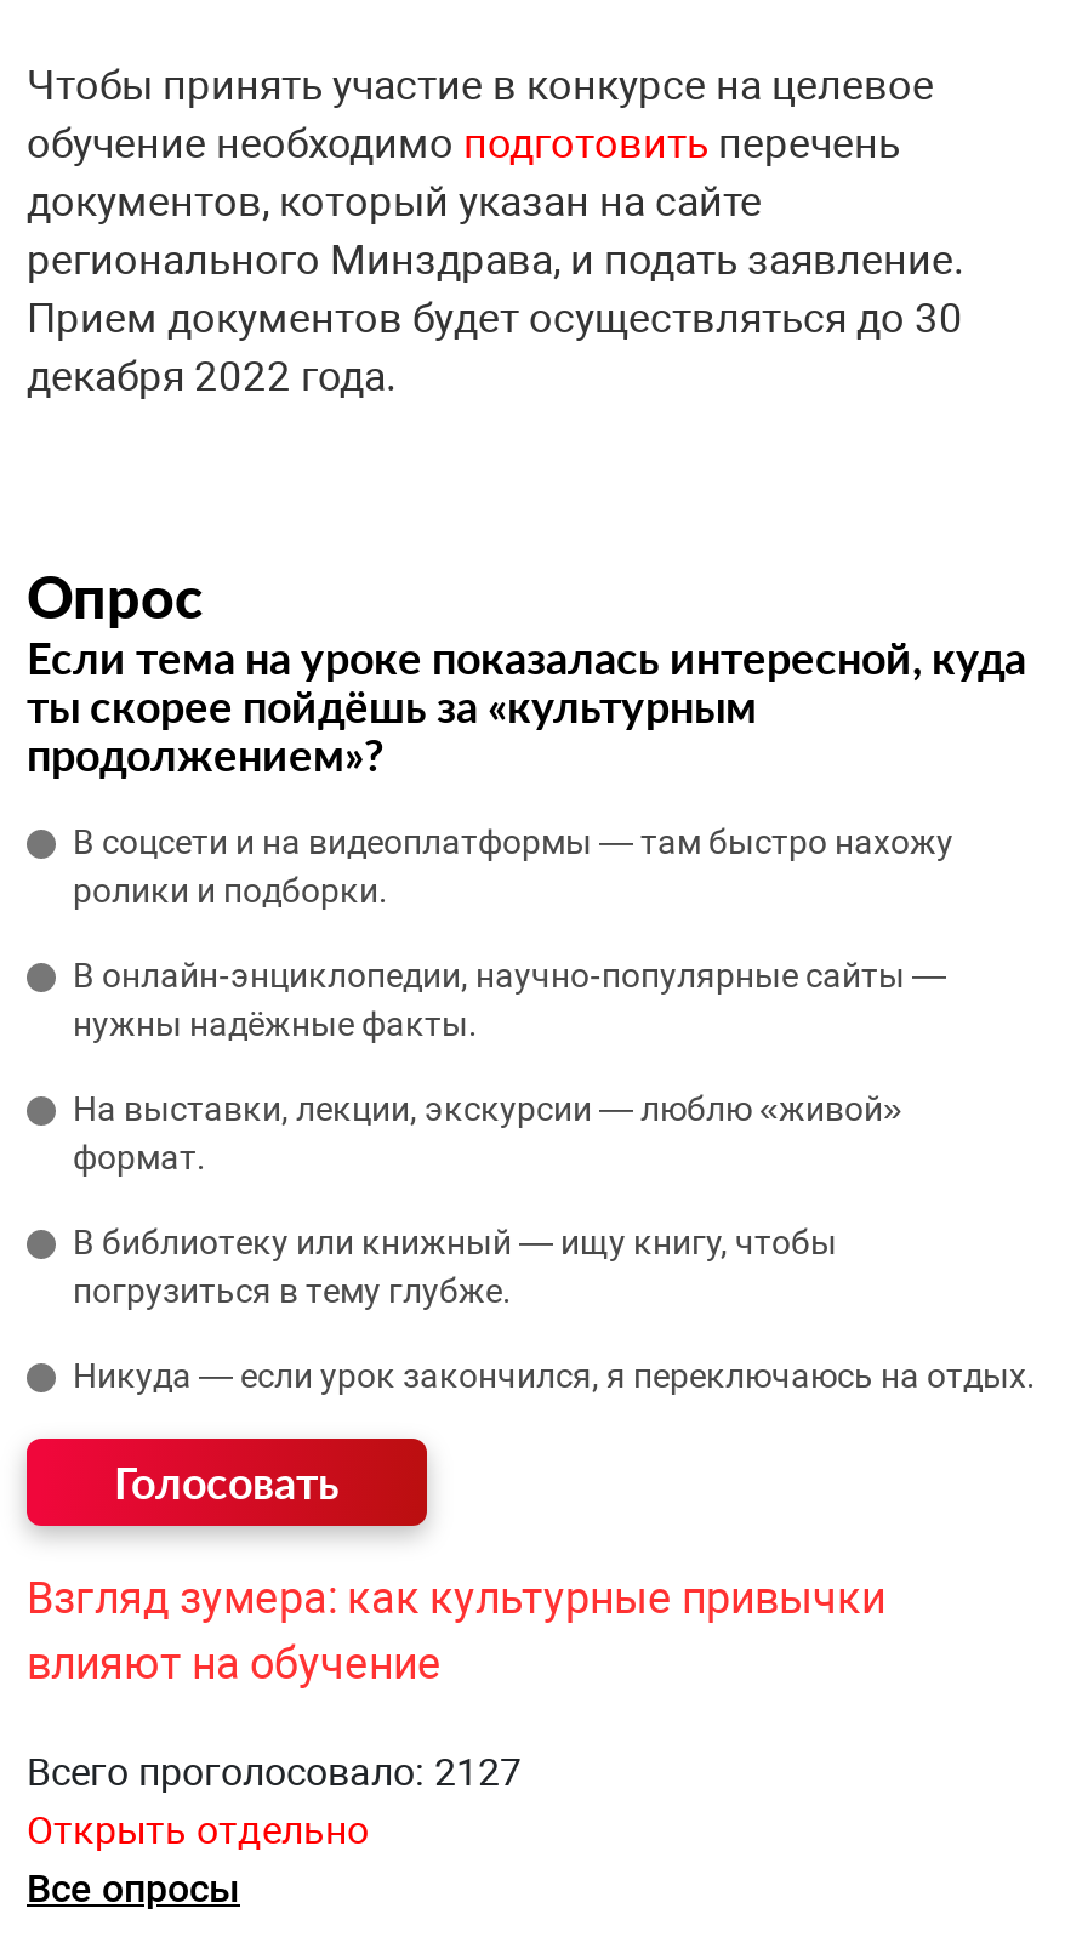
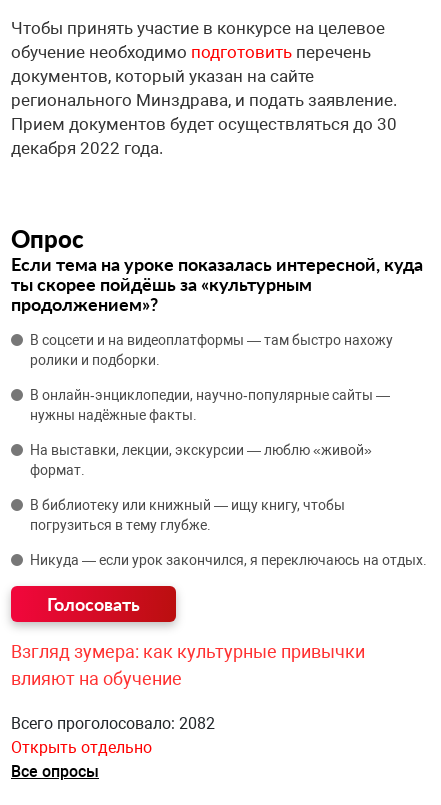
[27,1749,522,1795] Всего проголосовало: 2127 -> [11,714,215,733] Всего проголосовало: 2082

